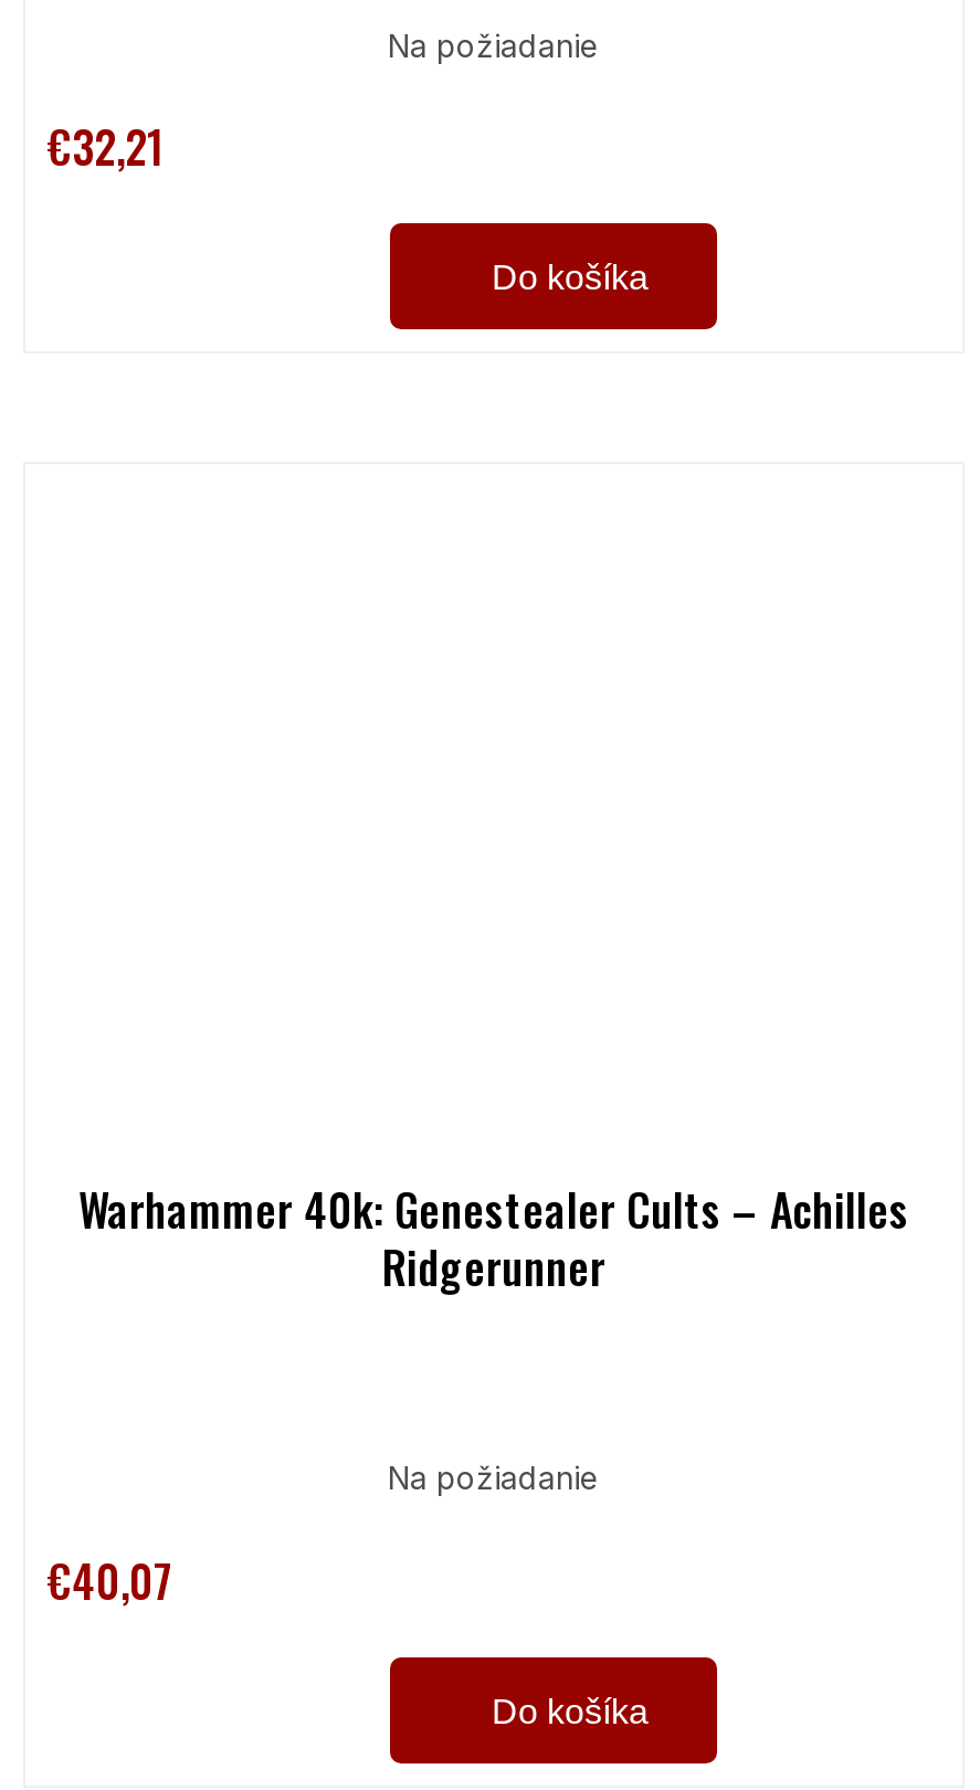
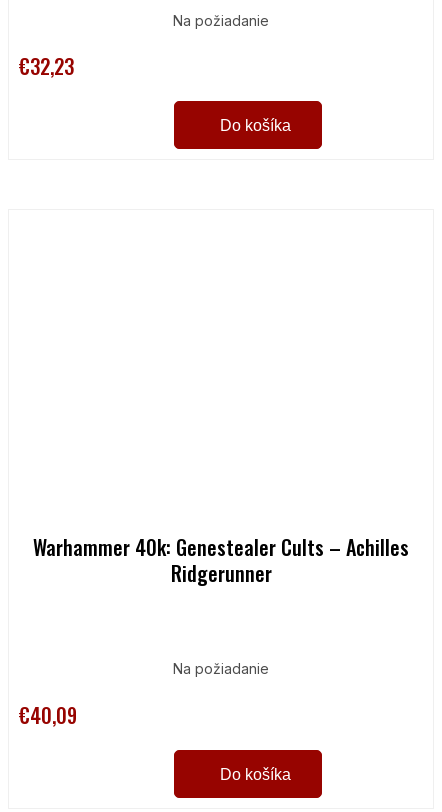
[48,113,165,180] €32,21 -> [19,51,74,81] €32,23
[48,1546,173,1612] €40,07 -> [19,700,77,730] €40,09

